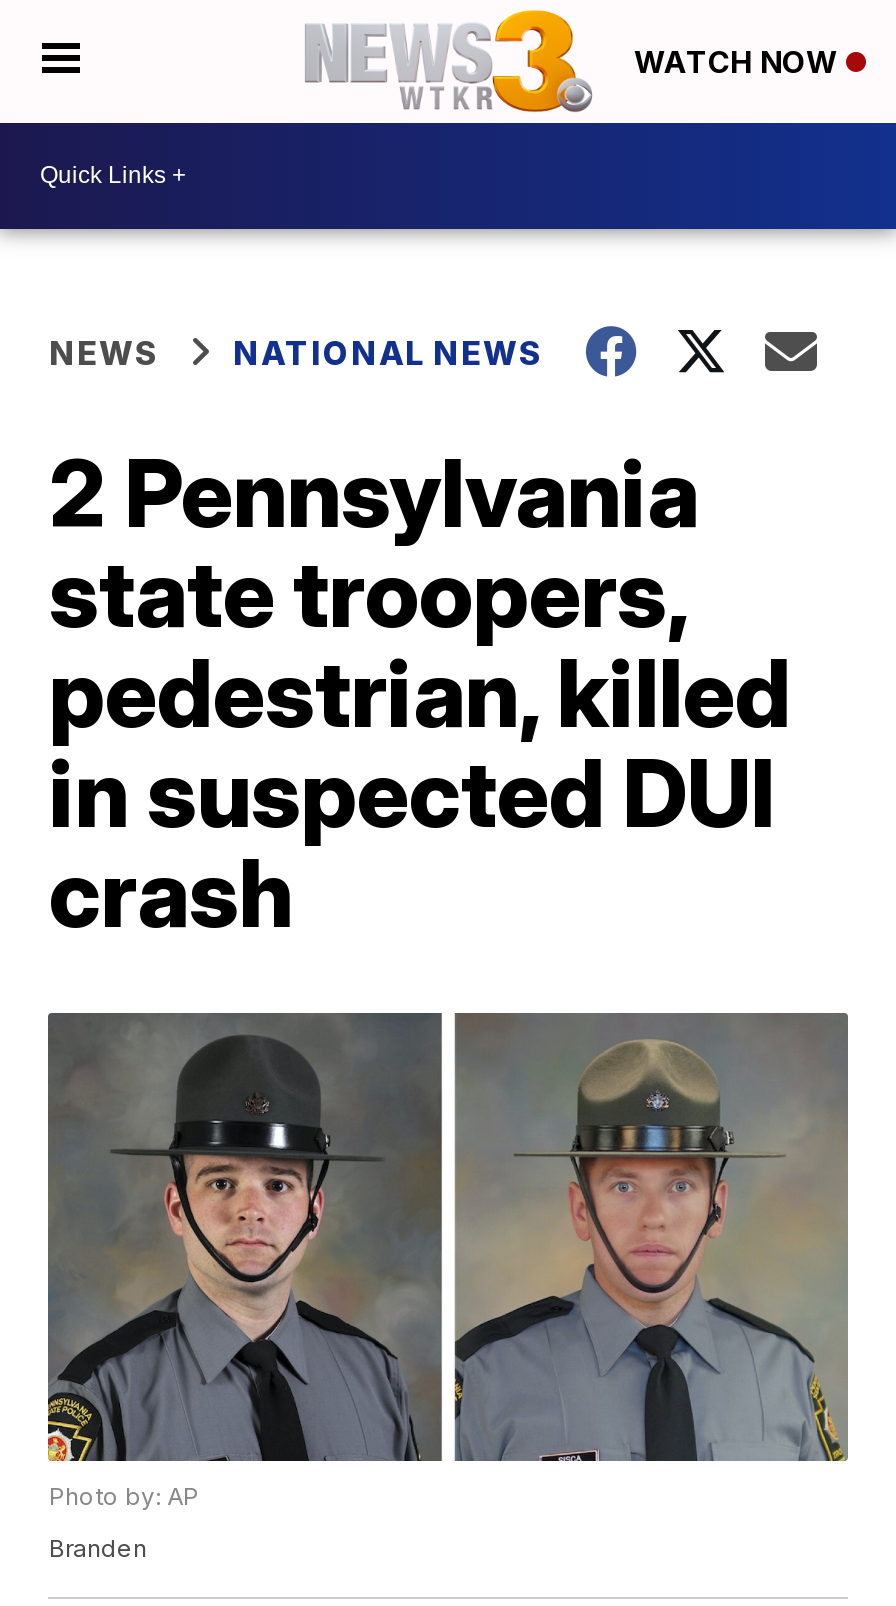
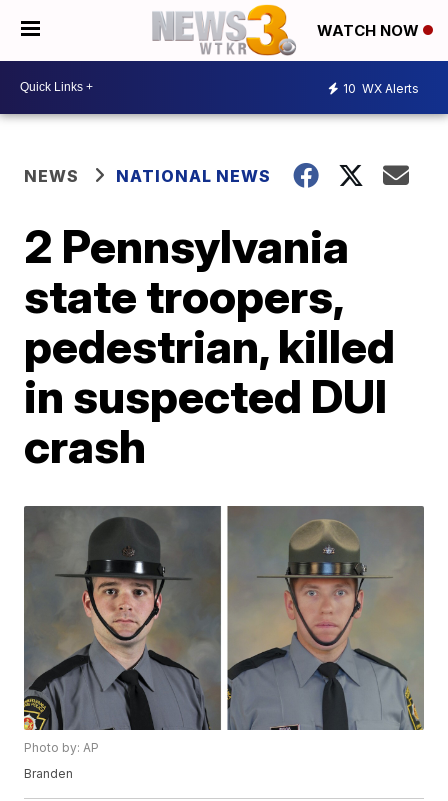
none -> [343,81,419,96] 10 WX Alerts

